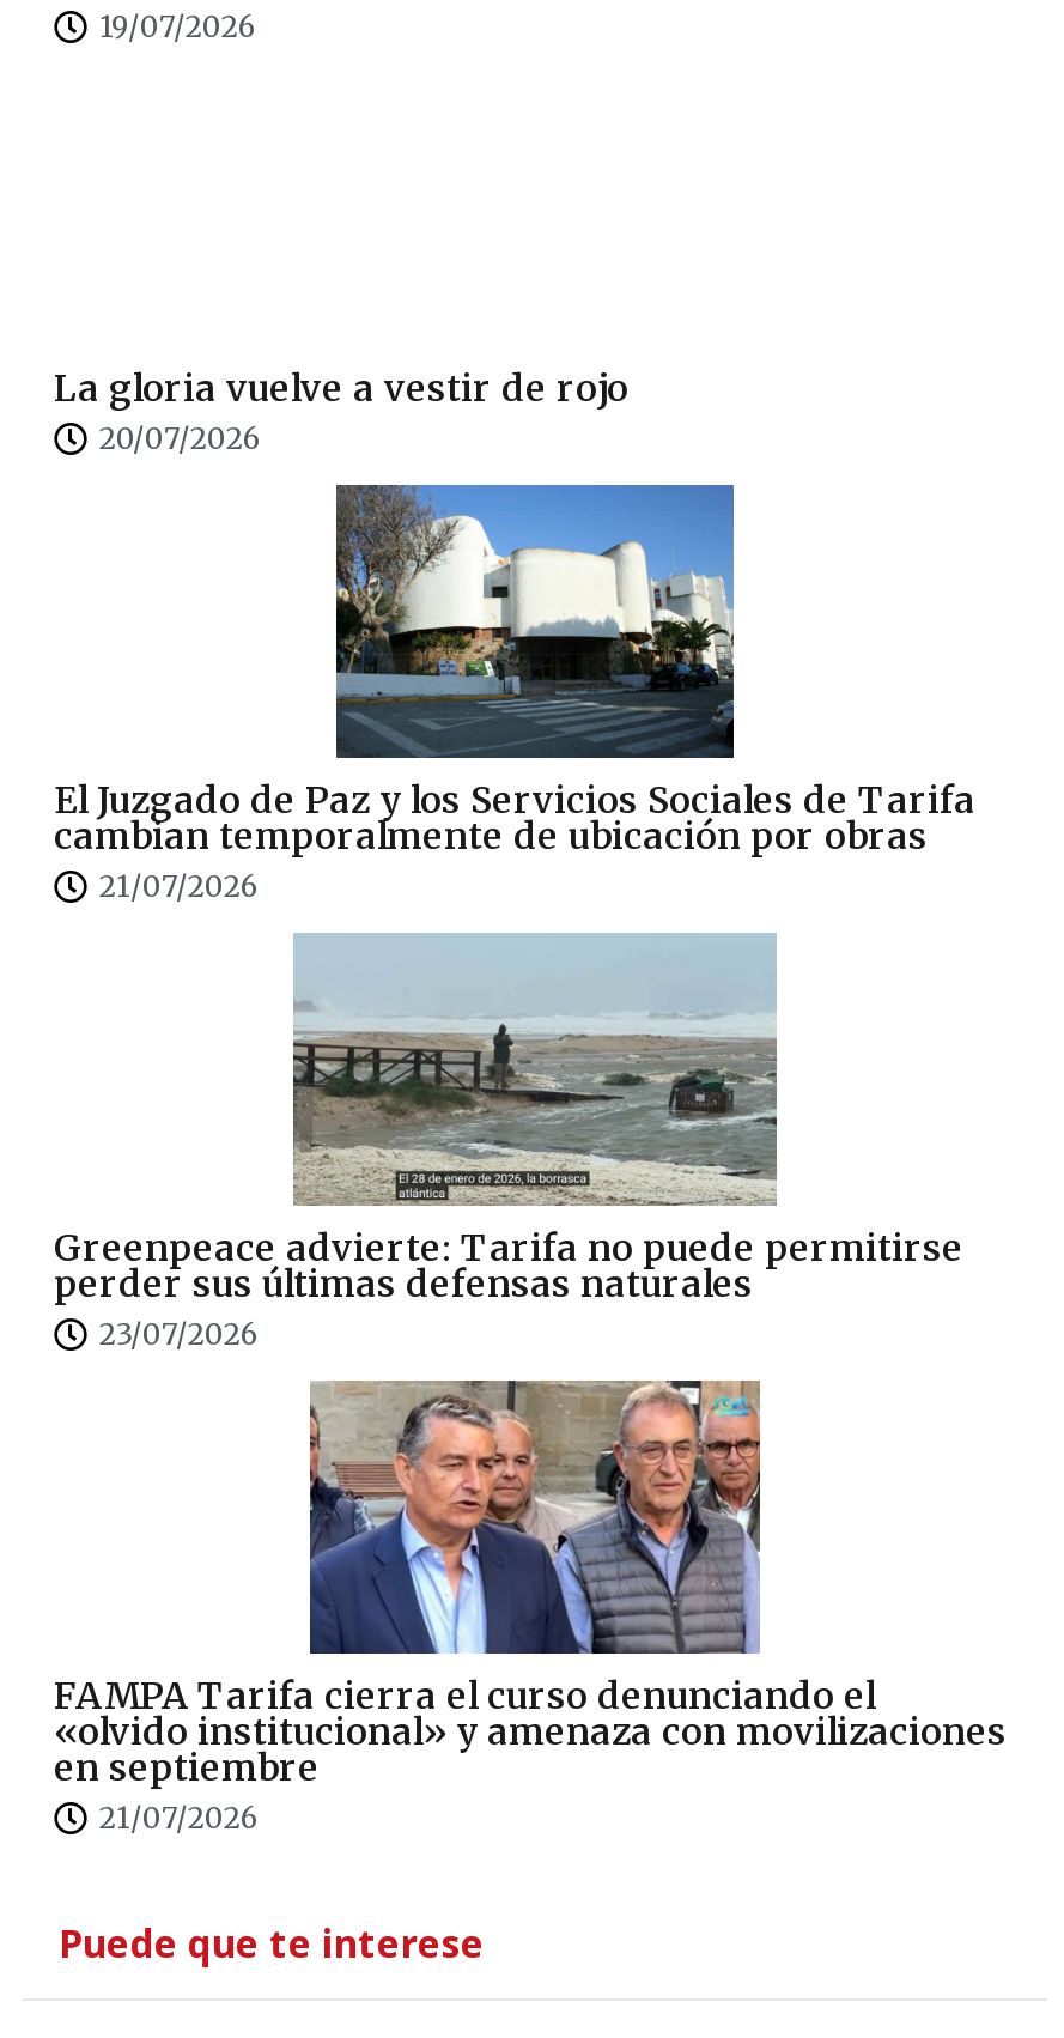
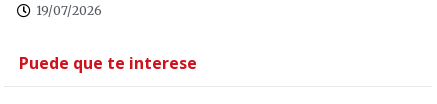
[54,364,628,455] La gloria vuelve a vestir de rojo | 20/07/2026 -> none
[54,481,975,903] [image] | El Juzgado de Paz y los Servicios Sociales de Tarifa | cambian temporalmente de ubicación por obras | 21/07/2026 -> none
[54,932,963,1350] [image] | Greenpeace advierte: Tarifa no puede permitirse | perder sus últimas defensas naturales | 23/07/2026 -> none
[54,1377,1007,1834] [image] | FAMPA Tarifa cierra el curso denunciando el | «olvido institucional» y amenaza con movilizaciones | en septiembre | 21/07/2026 -> none

